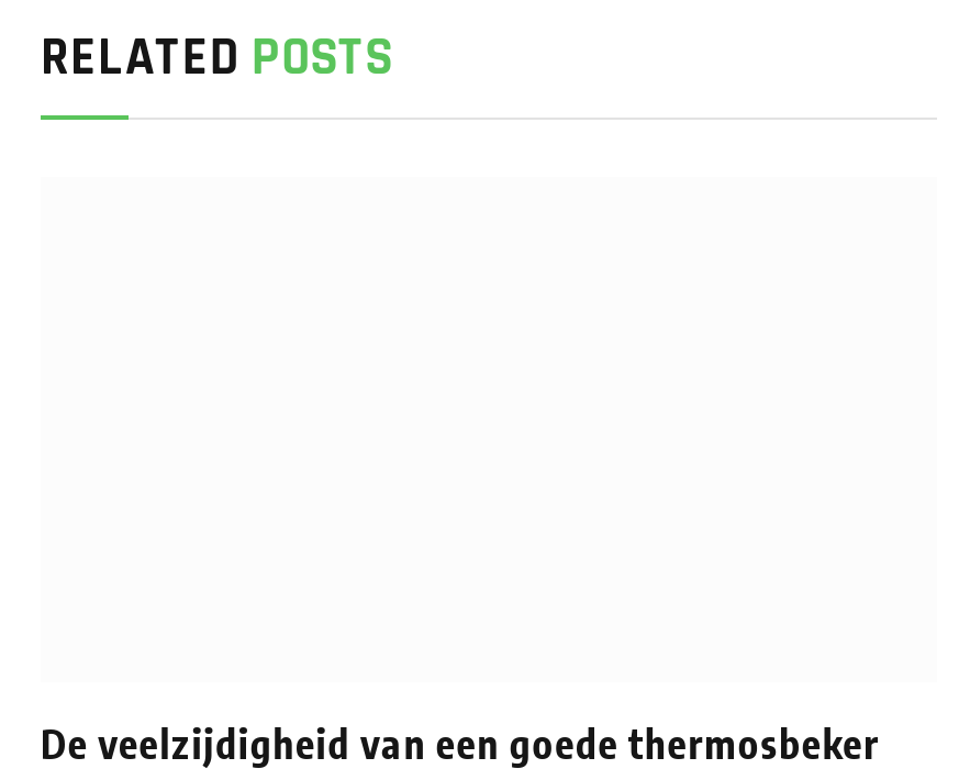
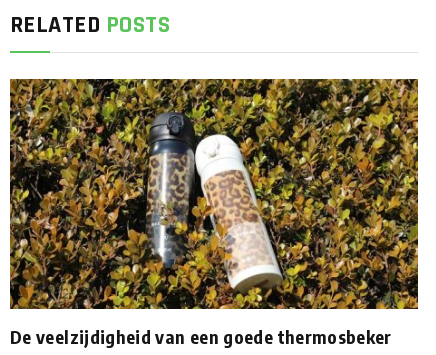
none -> [9,78,419,310] [image]

